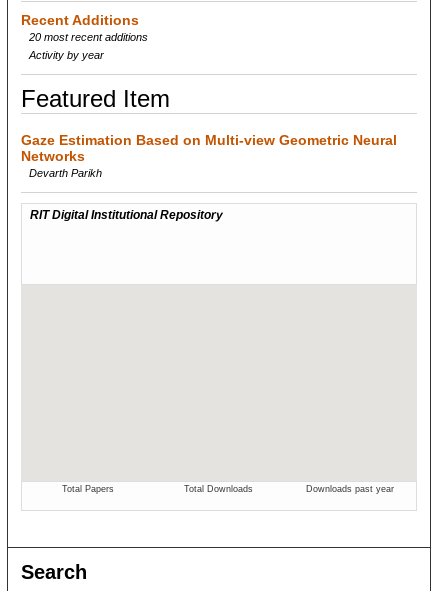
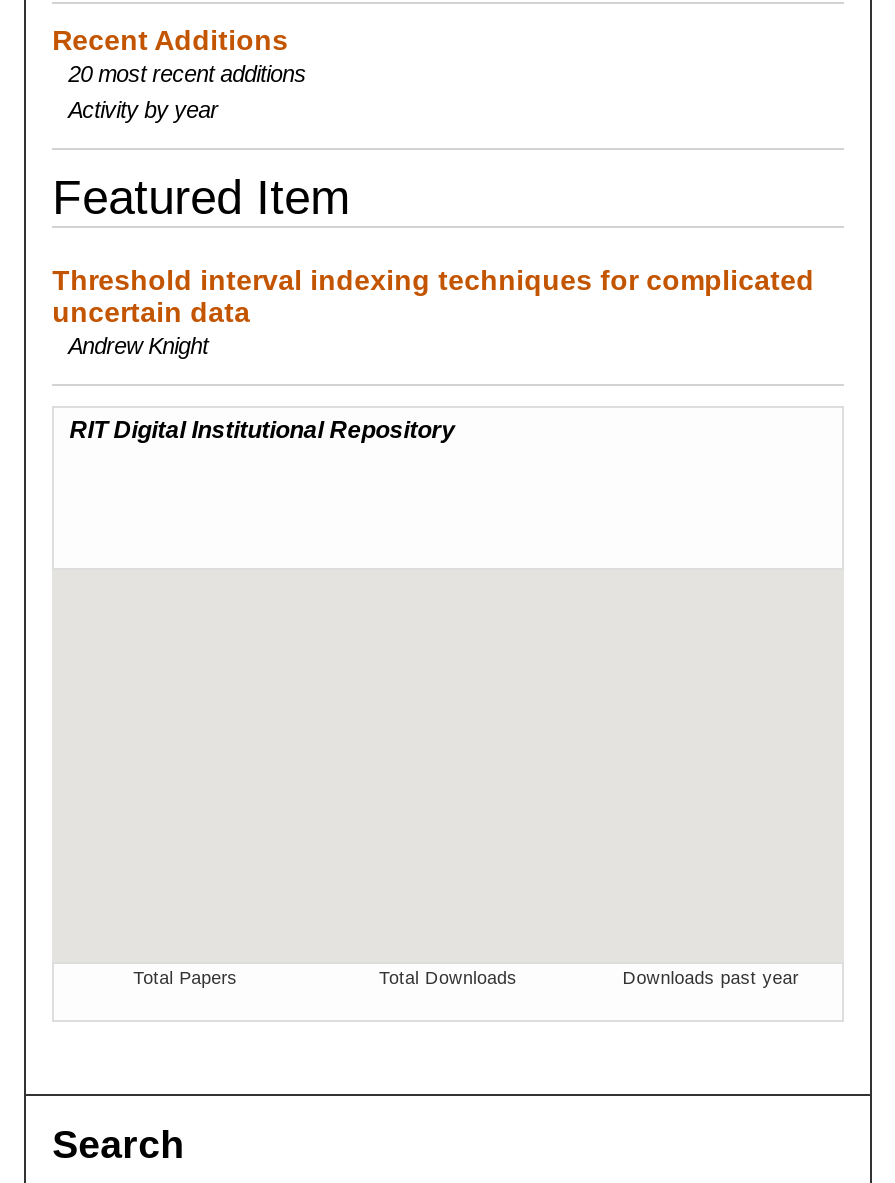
[21,132,397,179] Gaze Estimation Based on Multi-view Geometric Neural | Networks | Devarth Parikh -> [52,264,814,358] Threshold interval indexing techniques for complicated | uncertain data | Andrew Knight

